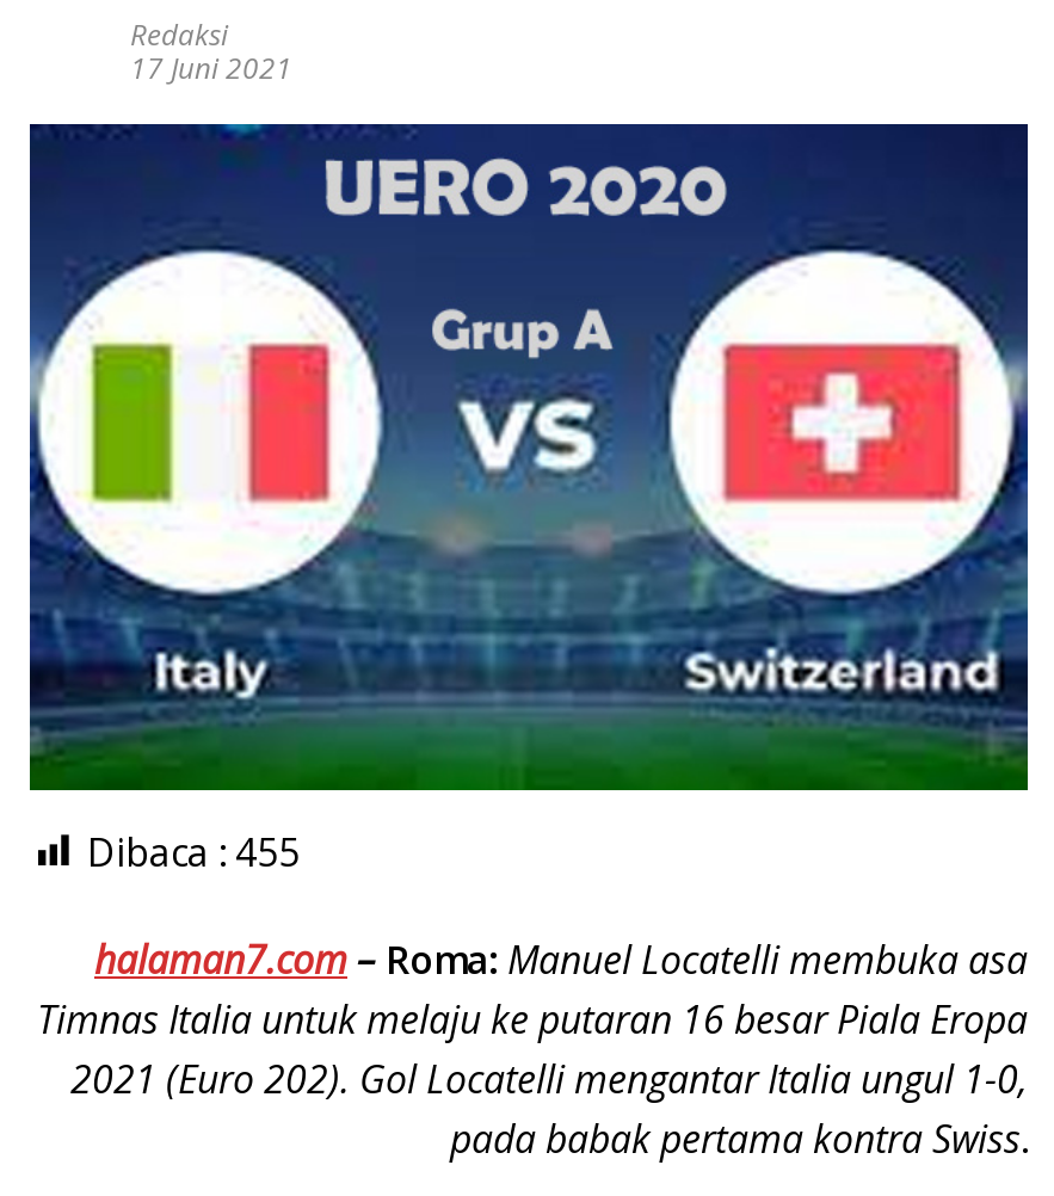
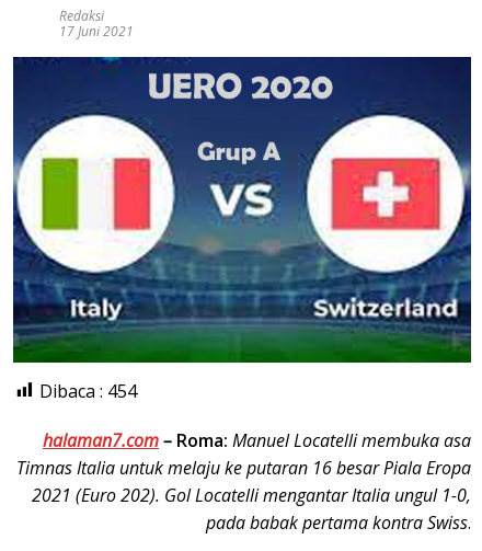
[87,825,300,878] Dibaca : 455 -> [39,379,137,403] Dibaca : 454

